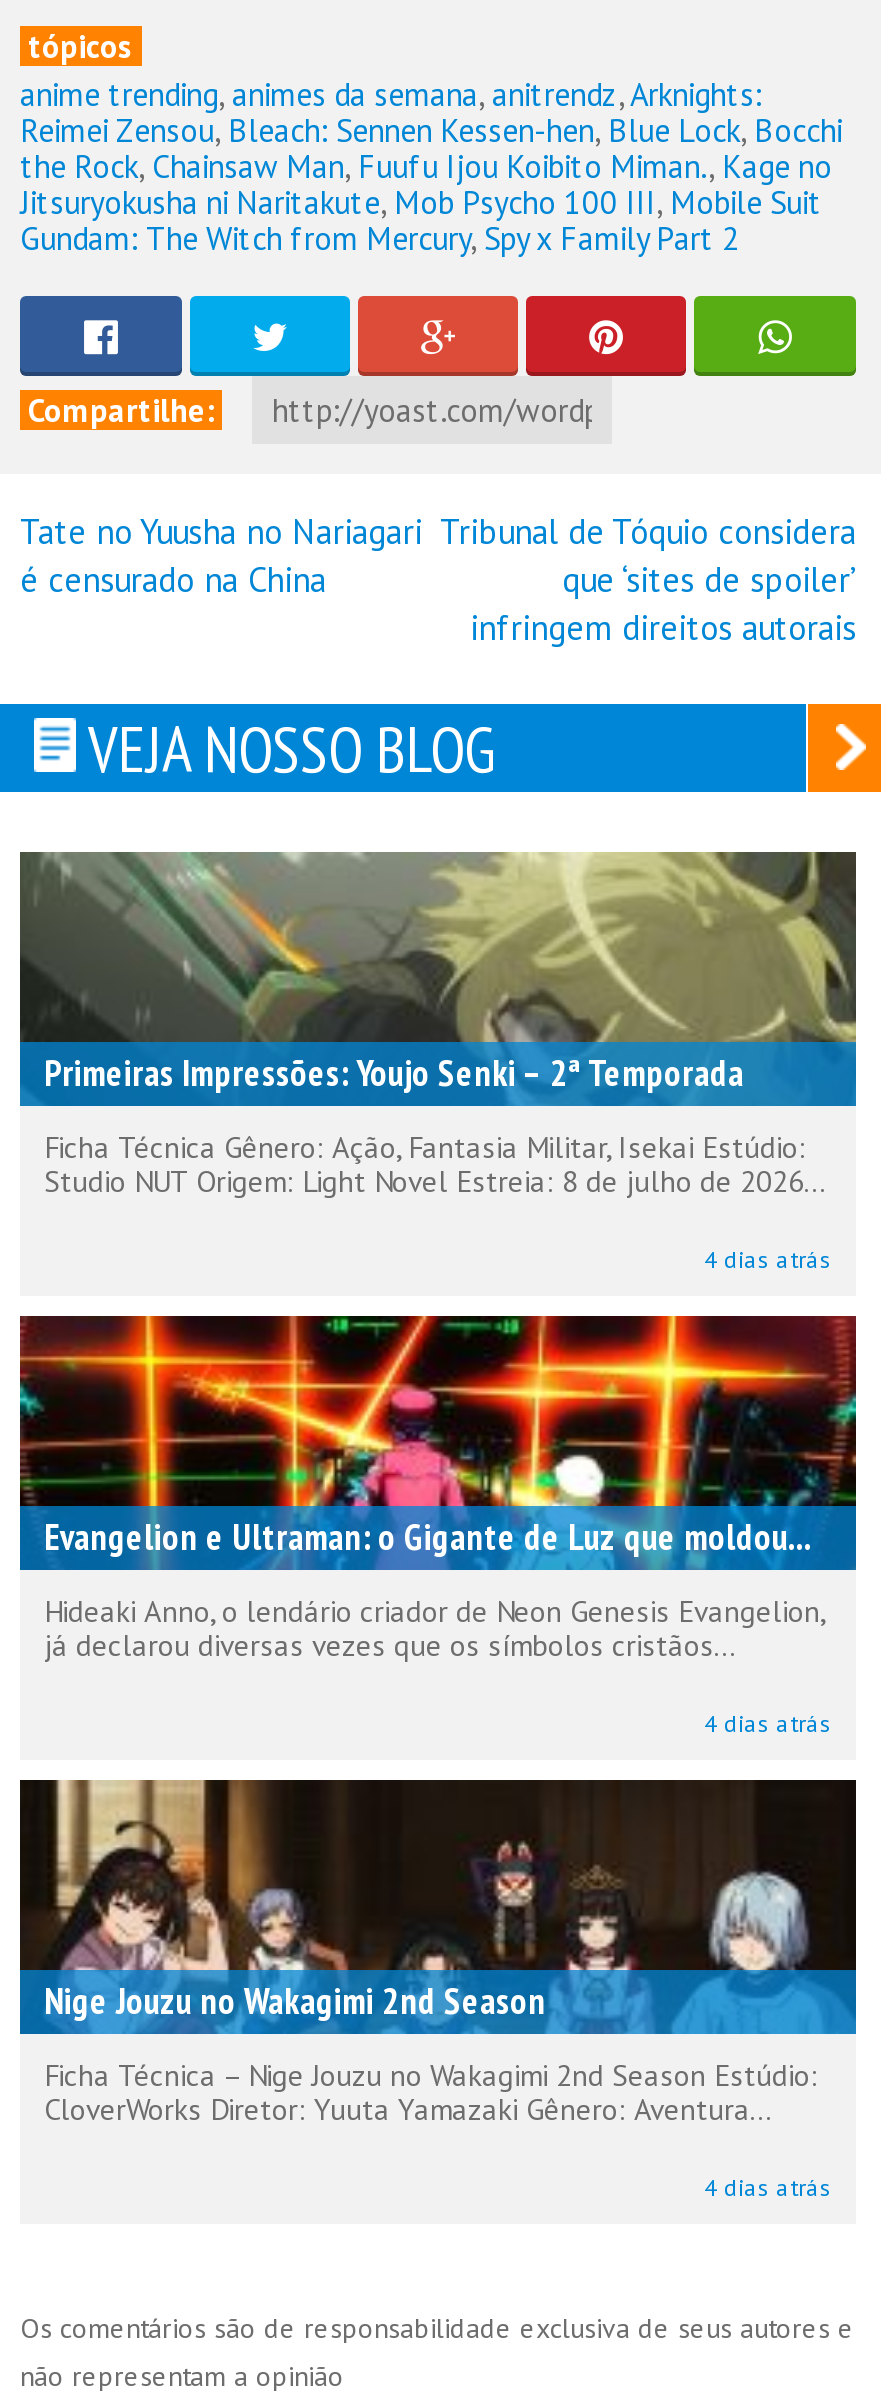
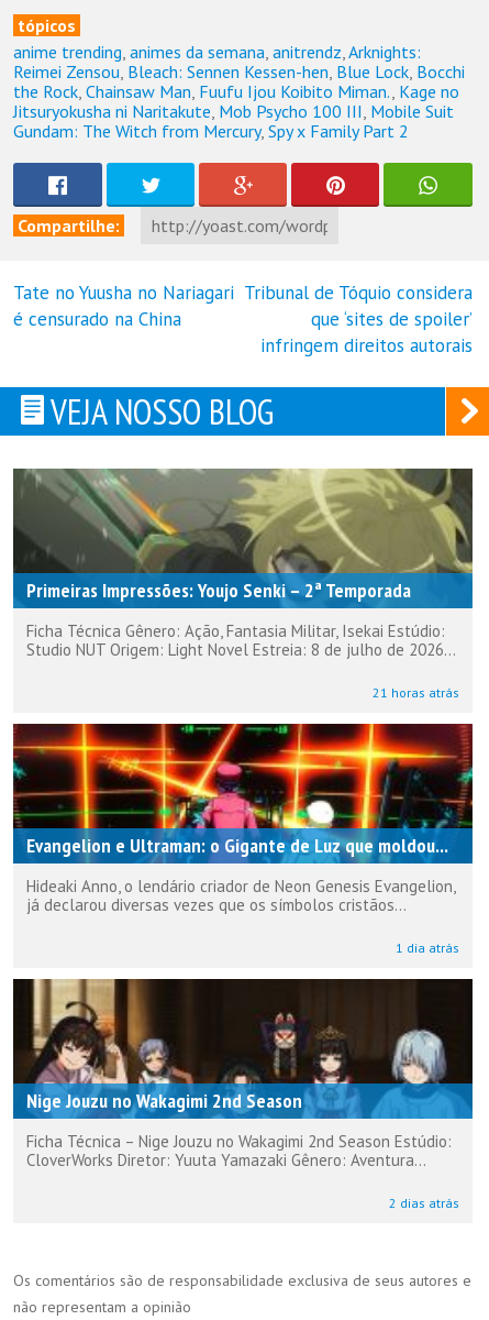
[704,1243,832,1273] 4 dias atrás -> [373,684,459,700] 21 horas atrás
[704,1707,832,1737] 4 dias atrás -> [396,939,459,956] 1 dia atrás
[704,2171,832,2201] 4 dias atrás -> [389,1194,459,1211] 2 dias atrás

